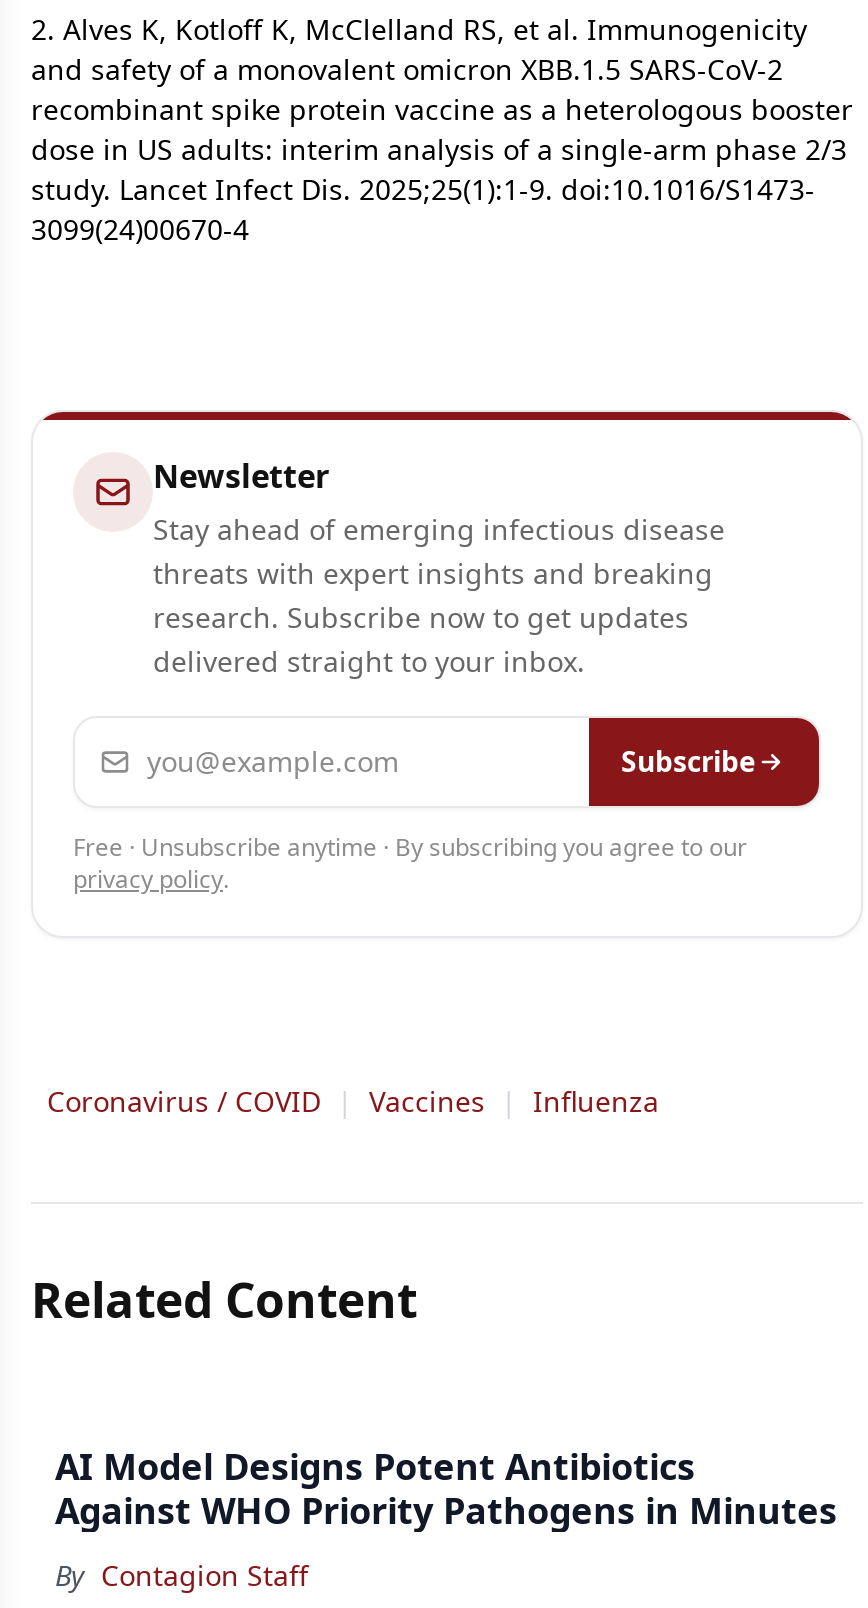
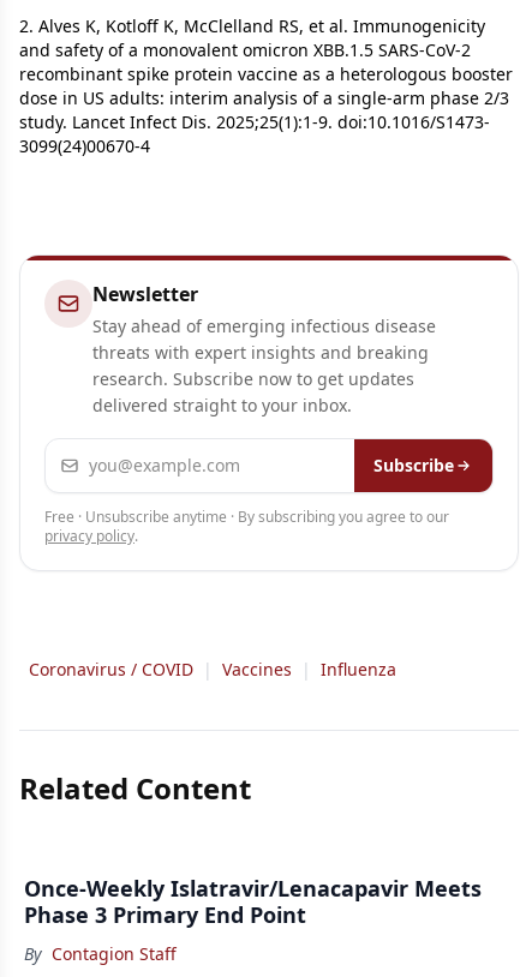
[55,1442,837,1534] AI Model Designs Potent Antibiotics | Against WHO Priority Pathogens in Minutes -> [24,874,482,929] Once-Weekly Islatravir/Lenacapavir Meets | Phase 3 Primary End Point

